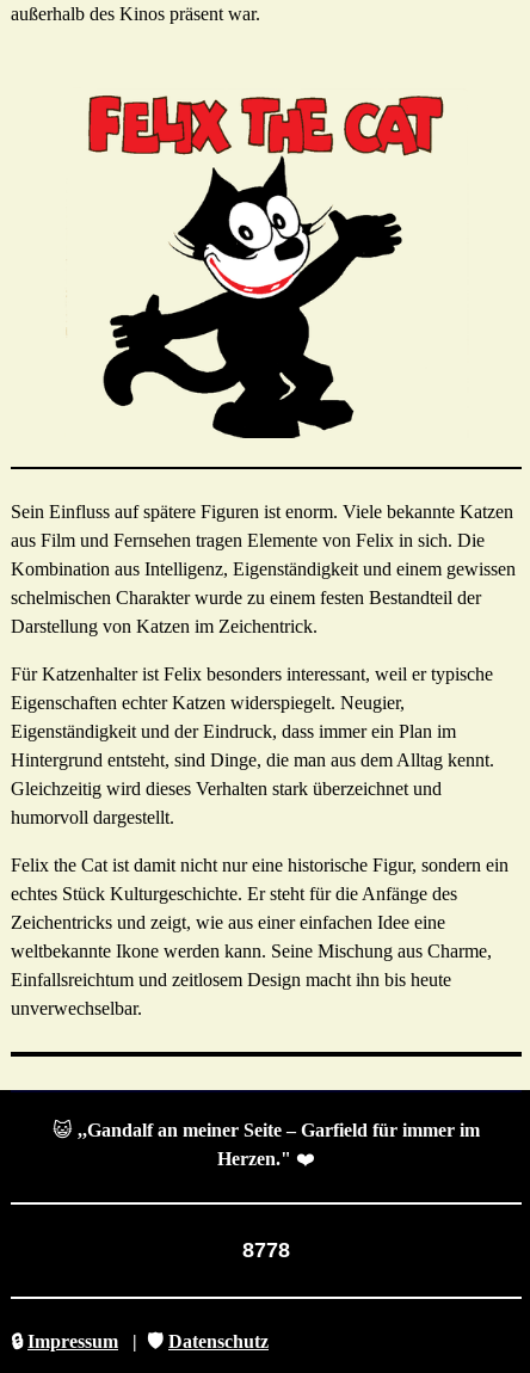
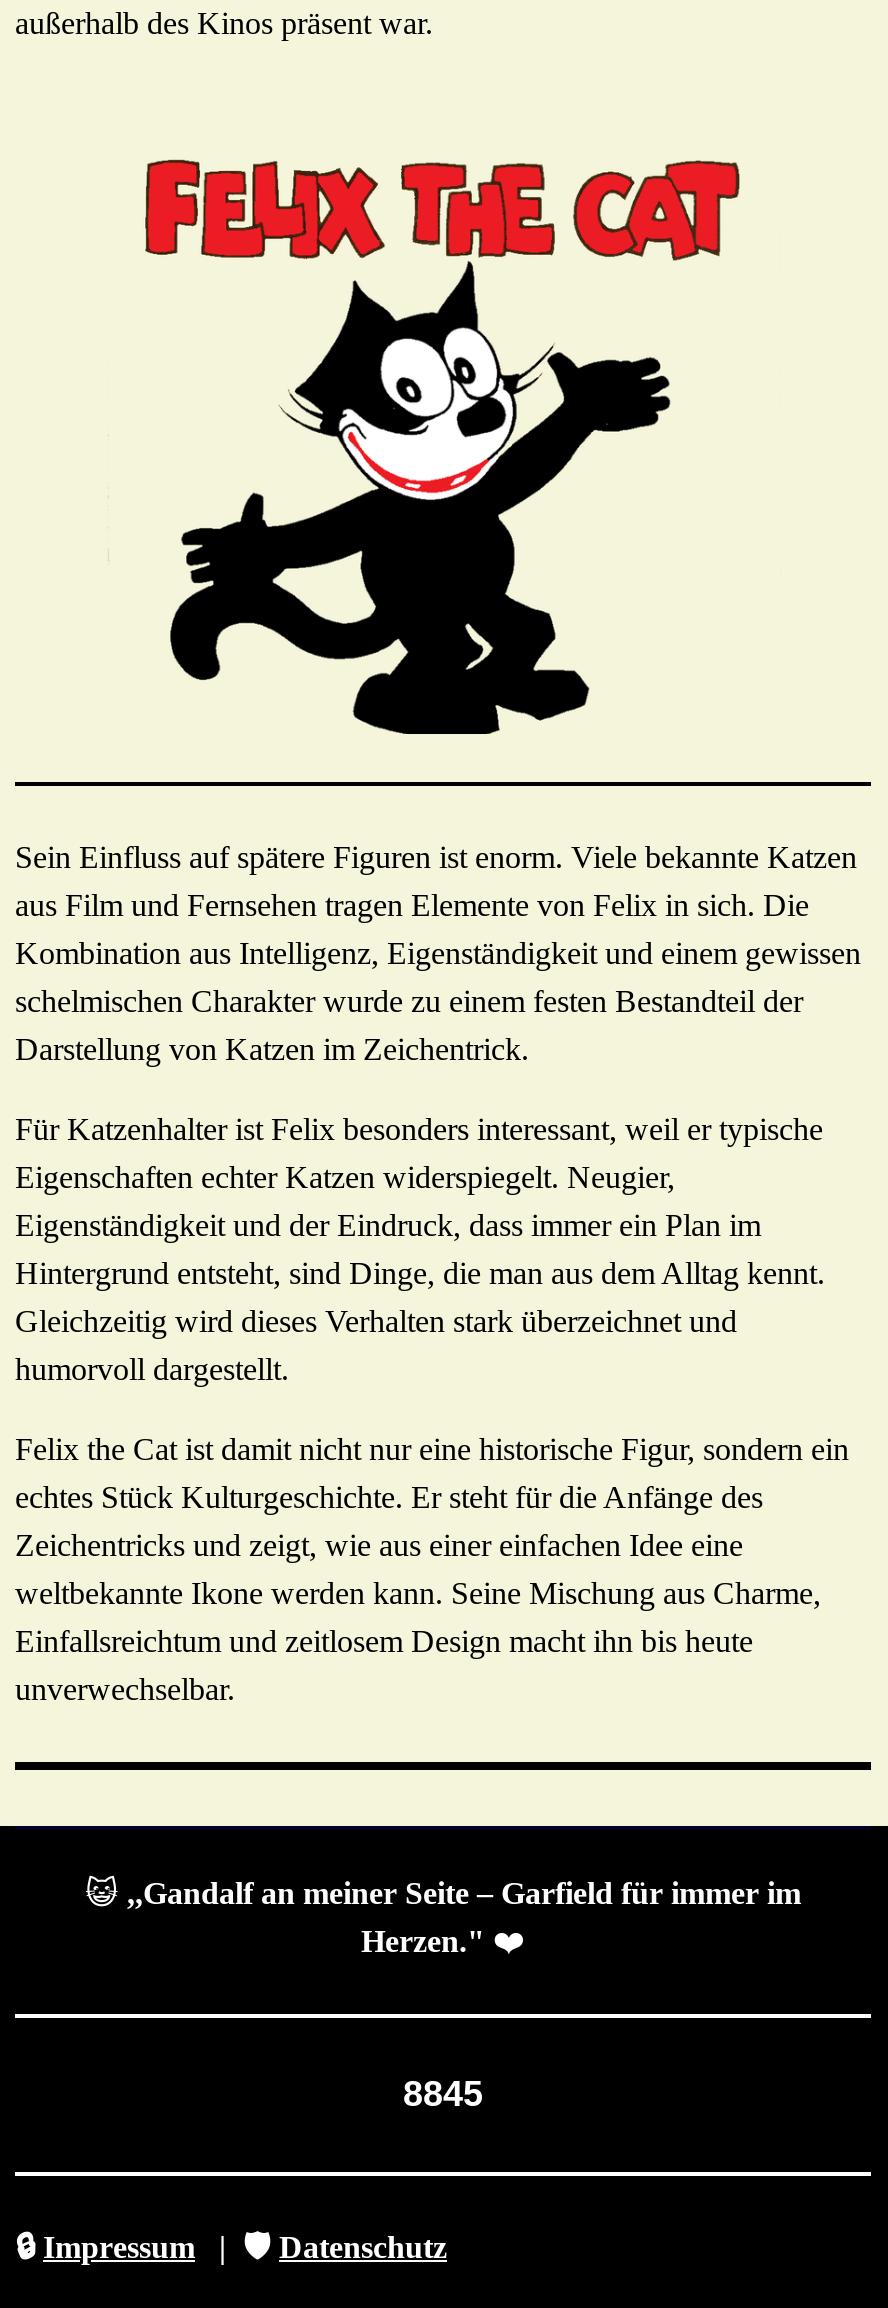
[242,1238,290,1262] 8778 -> [403,2074,483,2114] 8845

